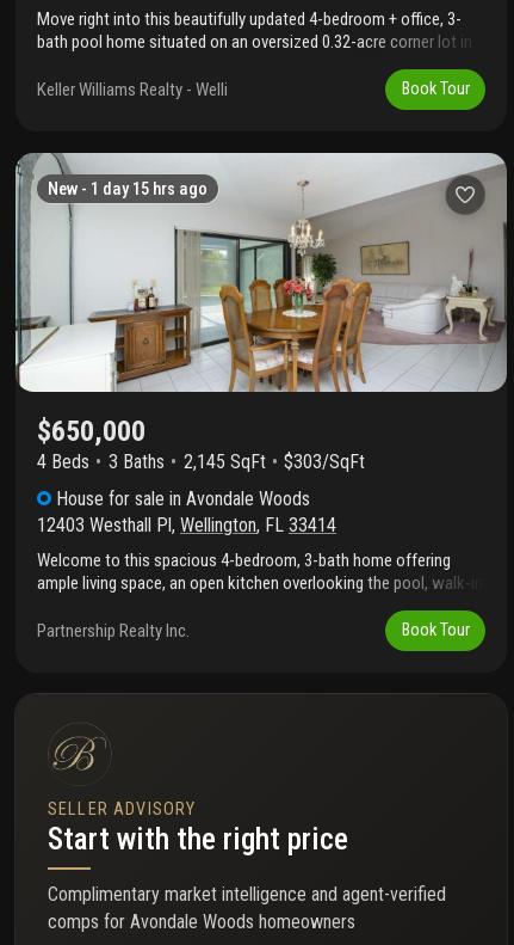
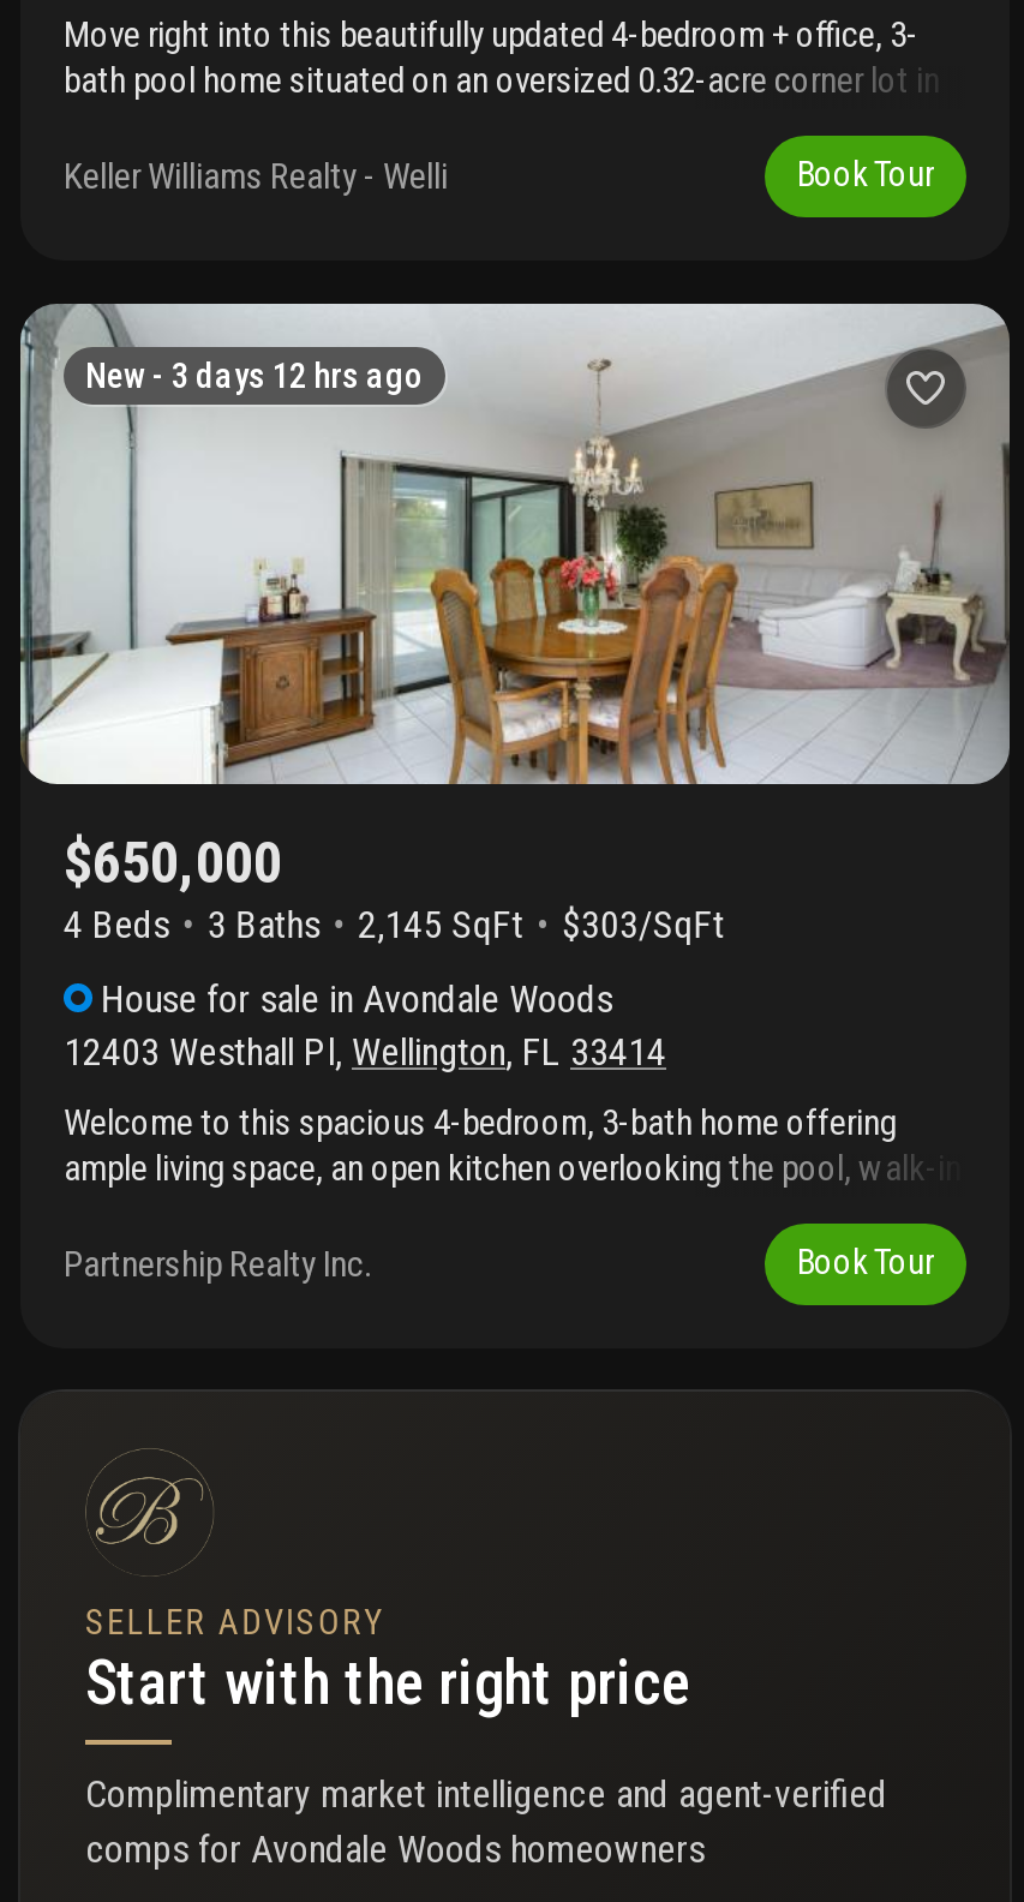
[48,179,208,199] New - 1 day 15 hrs ago -> [85,356,424,396] New - 3 days 12 hrs ago

